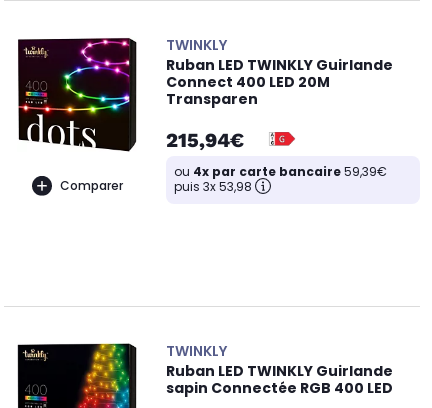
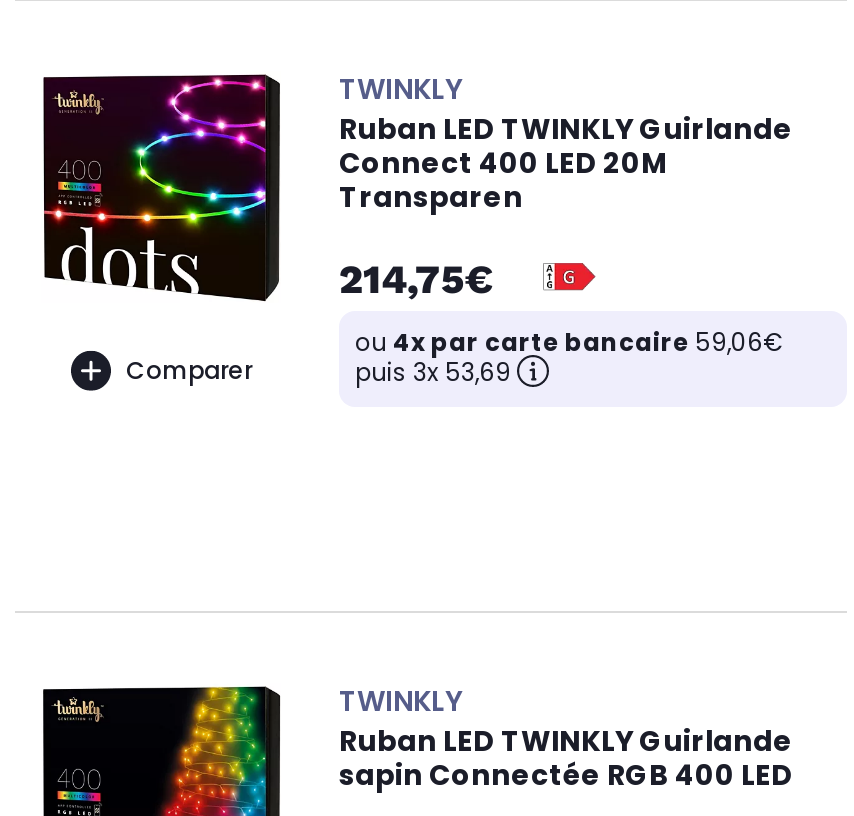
[166,128,244,152] 215,94€ -> [339,256,493,304] 214,75€
[174,163,387,180] ou 4x par carte bancaire 59,39€ -> [355,326,783,360] ou 4x par carte bancaire 59,06€
[174,178,252,195] puis 3x 53,98 -> [355,356,511,390] puis 3x 53,69

